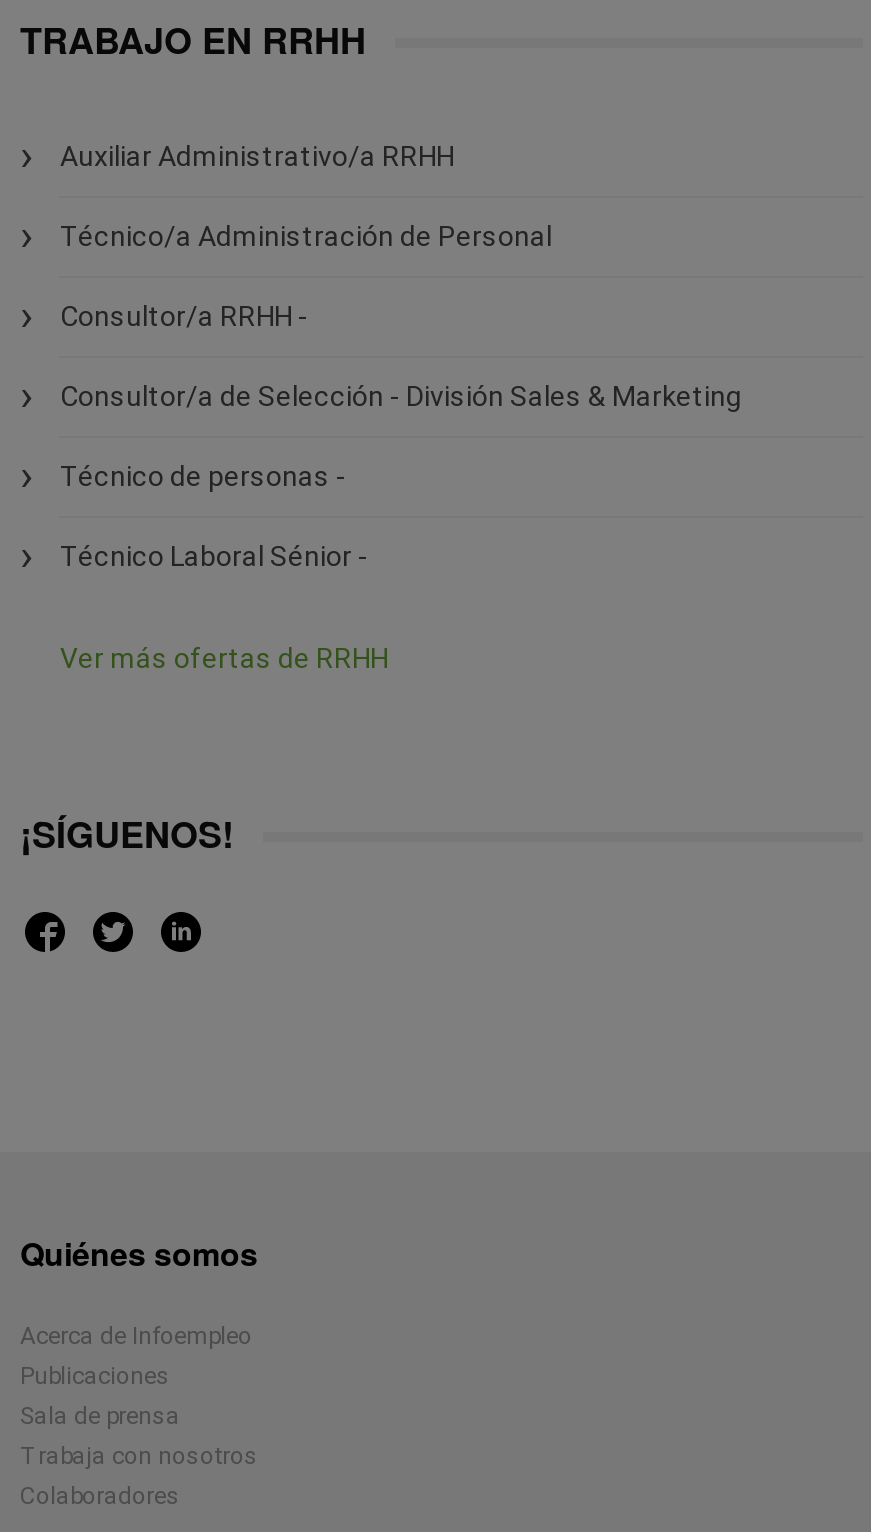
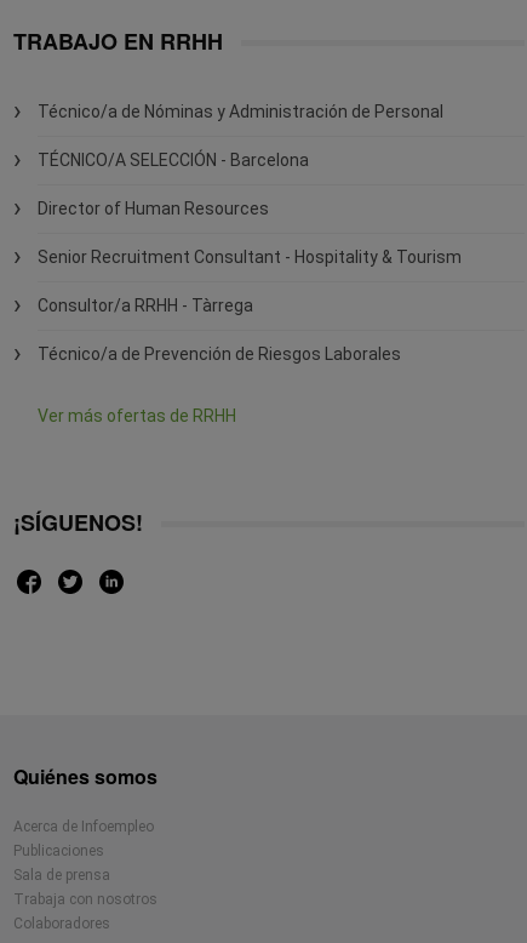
[60,140,454,172] Auxiliar Administrativo/a RRHH -> [38,102,444,121] Técnico/a de Nóminas y Administración de Personal
[60,220,552,252] Técnico/a Administración de Personal -> [38,150,309,170] TÉCNICO/A SELECCIÓN - Barcelona
[60,300,308,332] Consultor/a RRHH - -> [38,199,269,218] Director of Human Resources
[60,380,742,412] Consultor/a de Selección - División Sales & Marketing -> [38,247,462,267] Senior Recruitment Consultant - Hospitality & Tourism
[60,460,346,492] Técnico de personas - -> [38,296,254,315] Consultor/a RRHH - Tàrrega
[60,540,368,572] Técnico Laboral Sénior - -> [38,344,401,364] Técnico/a de Prevención de Riesgos Laborales

